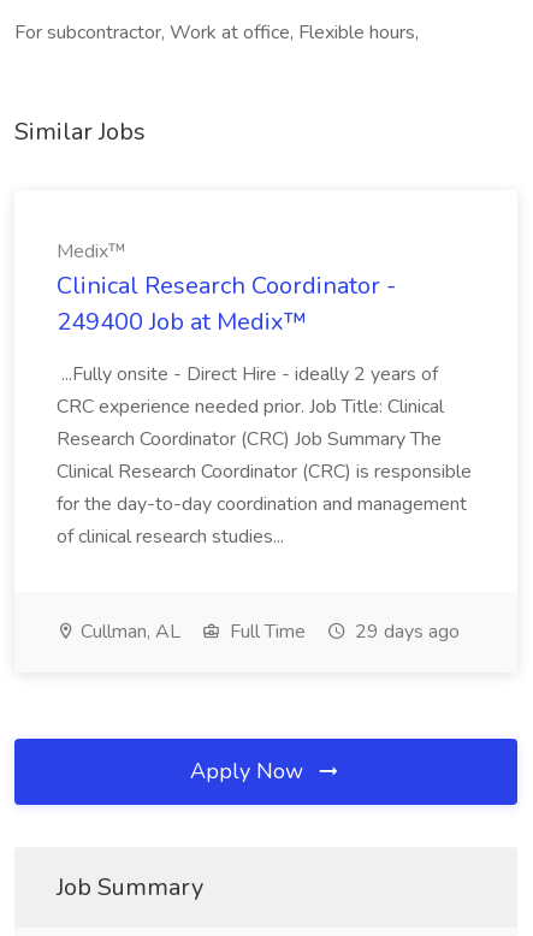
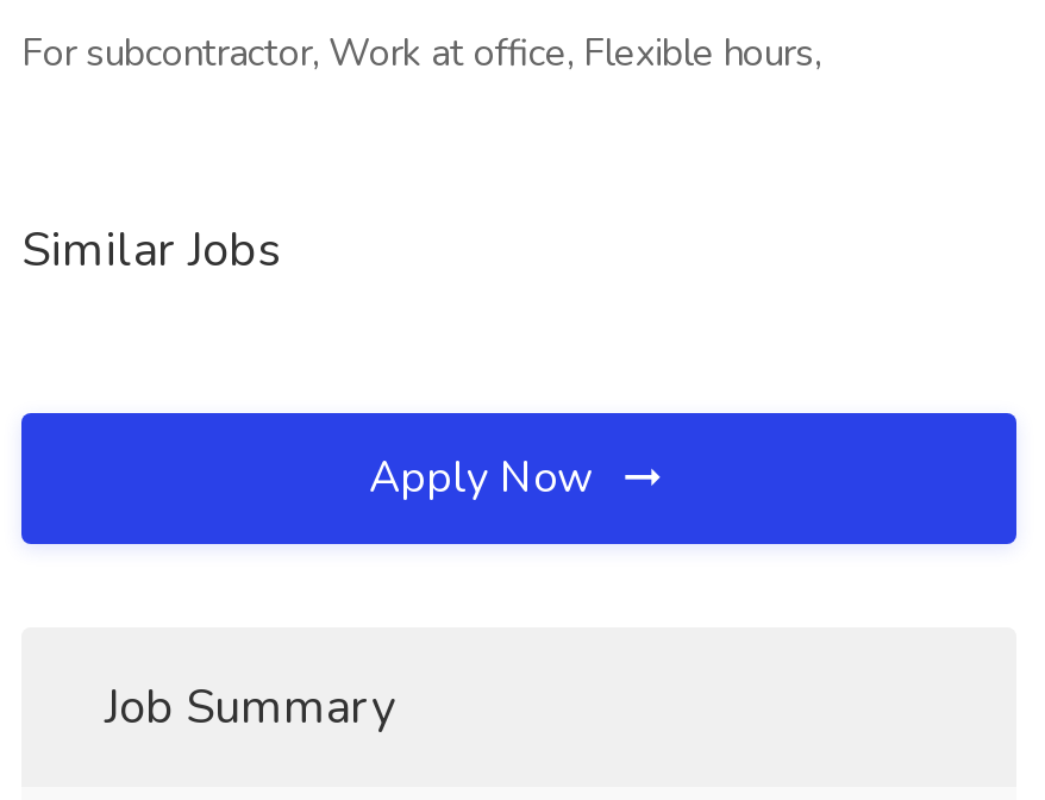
[57,238,472,550] Medix™ | Clinical Research Coordinator - | 249400 Job at Medix™ | ...Fully onsite - Direct Hire - ideally 2 years of | CRC experience needed prior. Job Title: Clinical | Research Coordinator (CRC) Job Summary The | Clinical Research Coordinator (CRC) is responsible | for the day-to-day coordination and management | of clinical research studies... -> none
[76,618,460,645] Cullman, AL | Full Time | 29 days ago -> none

